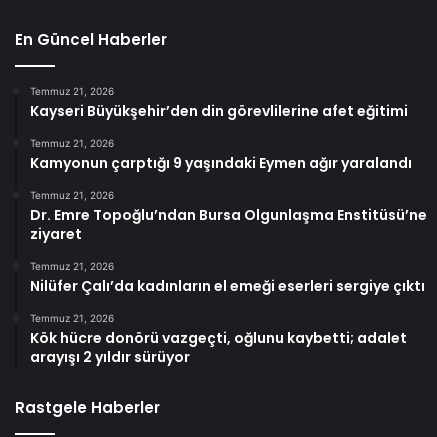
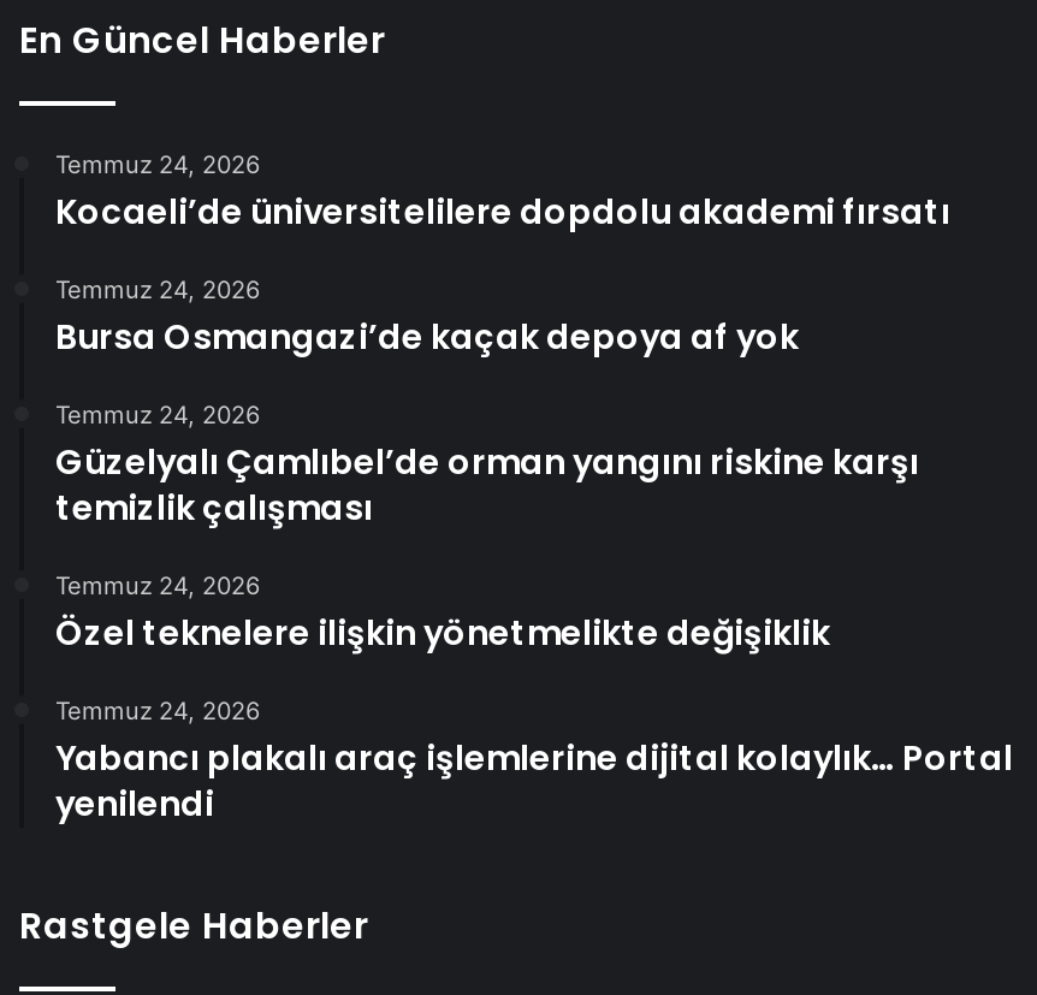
[30,85,408,121] Temmuz 21, 2026 | Kayseri Büyükşehir’den din görevlilerine afet eğitimi -> [55,149,950,236] Temmuz 24, 2026 | Kocaeli’de üniversitelilere dopdolu akademi fırsatı
[30,137,412,173] Temmuz 21, 2026 | Kamyonun çarptığı 9 yaşındaki Eymen ağır yaralandı -> [55,275,799,361] Temmuz 24, 2026 | Bursa Osmangazi’de kaçak depoya af yok
[30,189,427,244] Temmuz 21, 2026 | Dr. Emre Topoğlu’ndan Bursa Olgunlaşma Enstitüsü’ne | ziyaret -> [55,400,919,532] Temmuz 24, 2026 | Güzelyalı Çamlıbel’de orman yangını riskine karşı | temizlik çalışması
[30,260,425,296] Temmuz 21, 2026 | Nilüfer Çalı’da kadınların el emeği eserleri sergiye çıktı -> [55,571,830,657] Temmuz 24, 2026 | Özel teknelere ilişkin yönetmelikte değişiklik
[30,312,407,367] Temmuz 21, 2026 | Kök hücre donörü vazgeçti, oğlunu kaybetti; adalet | arayışı 2 yıldır sürüyor -> [55,696,1013,828] Temmuz 24, 2026 | Yabancı plakalı araç işlemlerine dijital kolaylık… Portal | yenilendi

